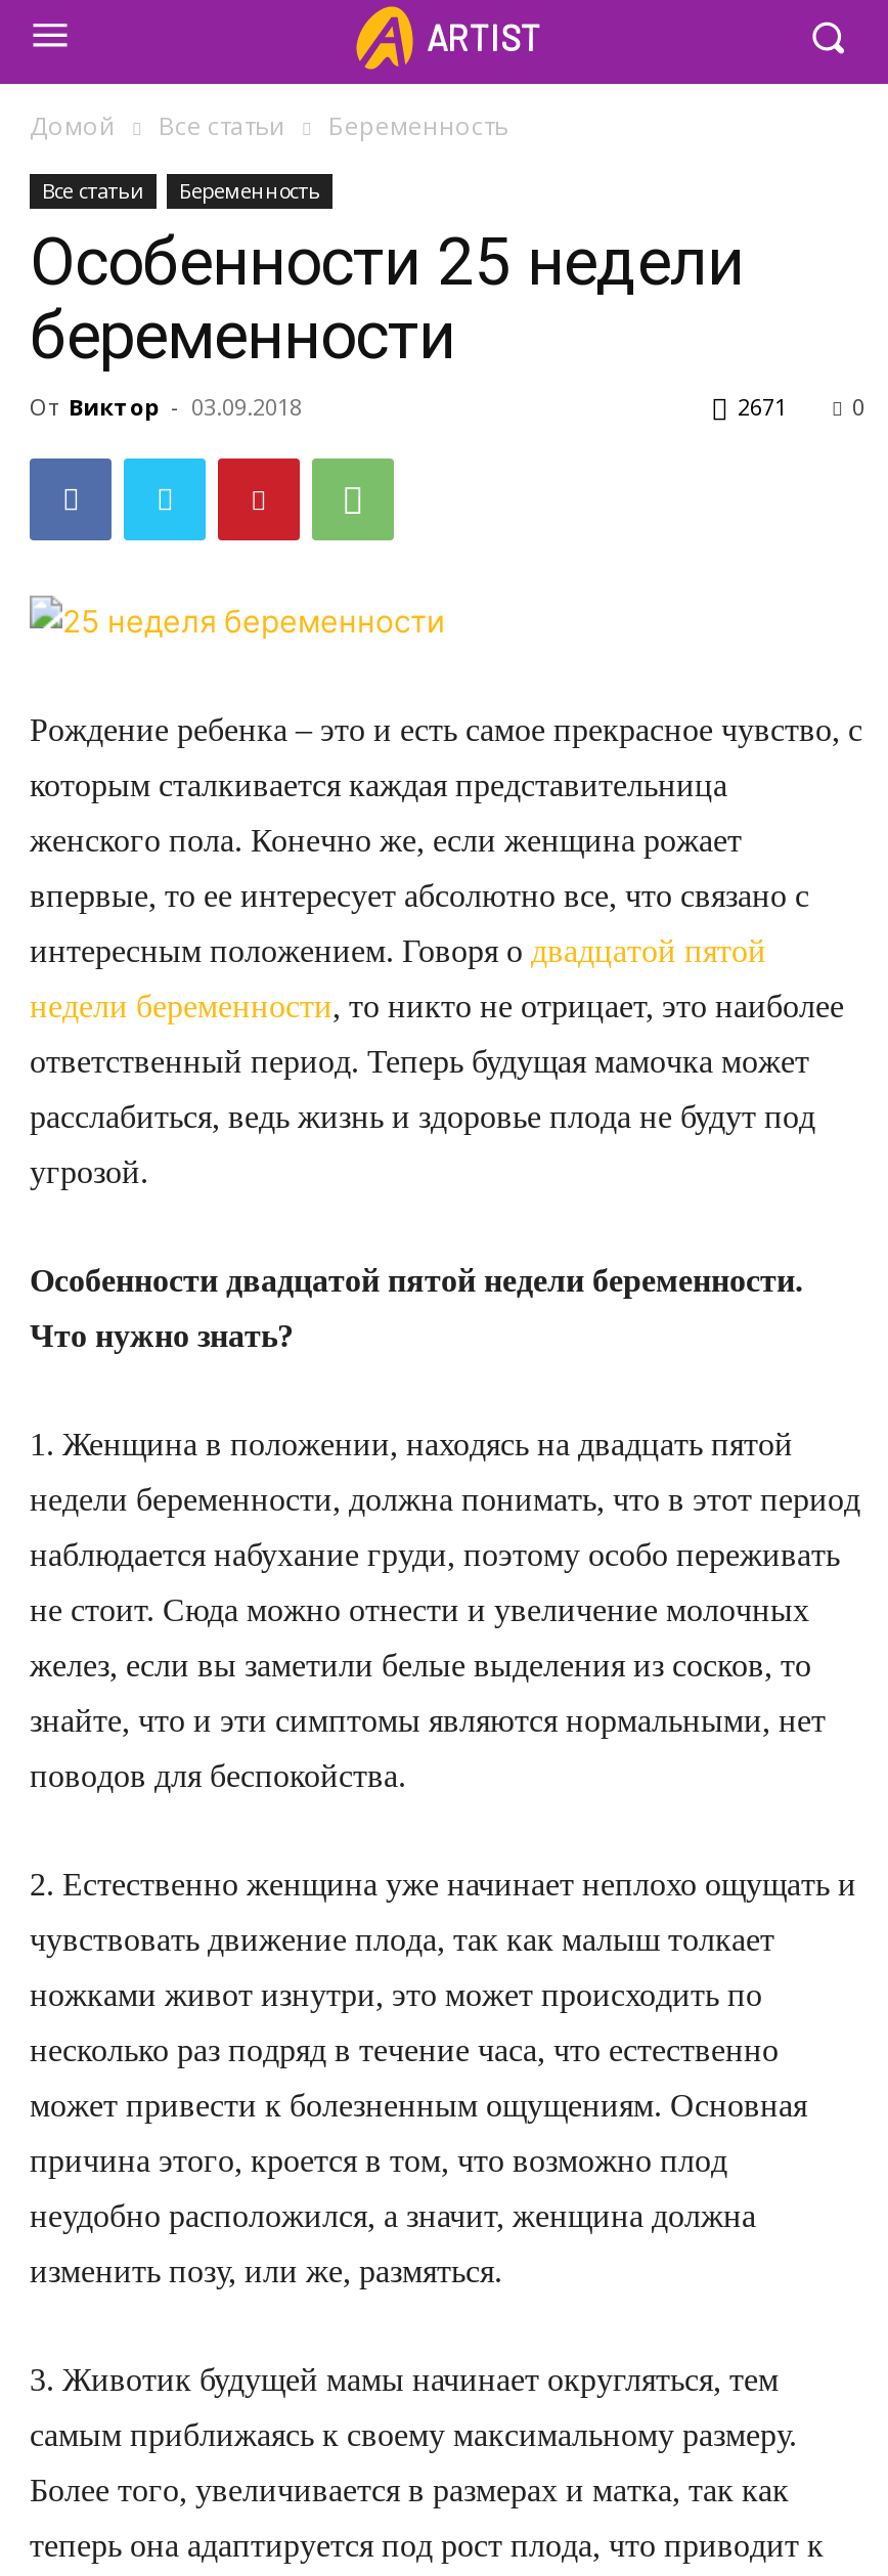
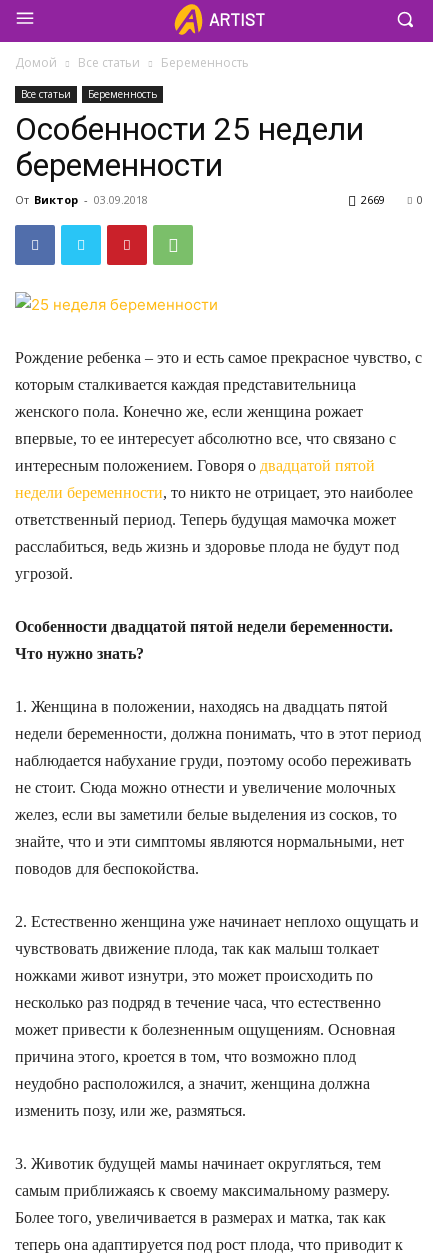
[738,391,787,422] 2671 -> [361,192,385,207] 2669

